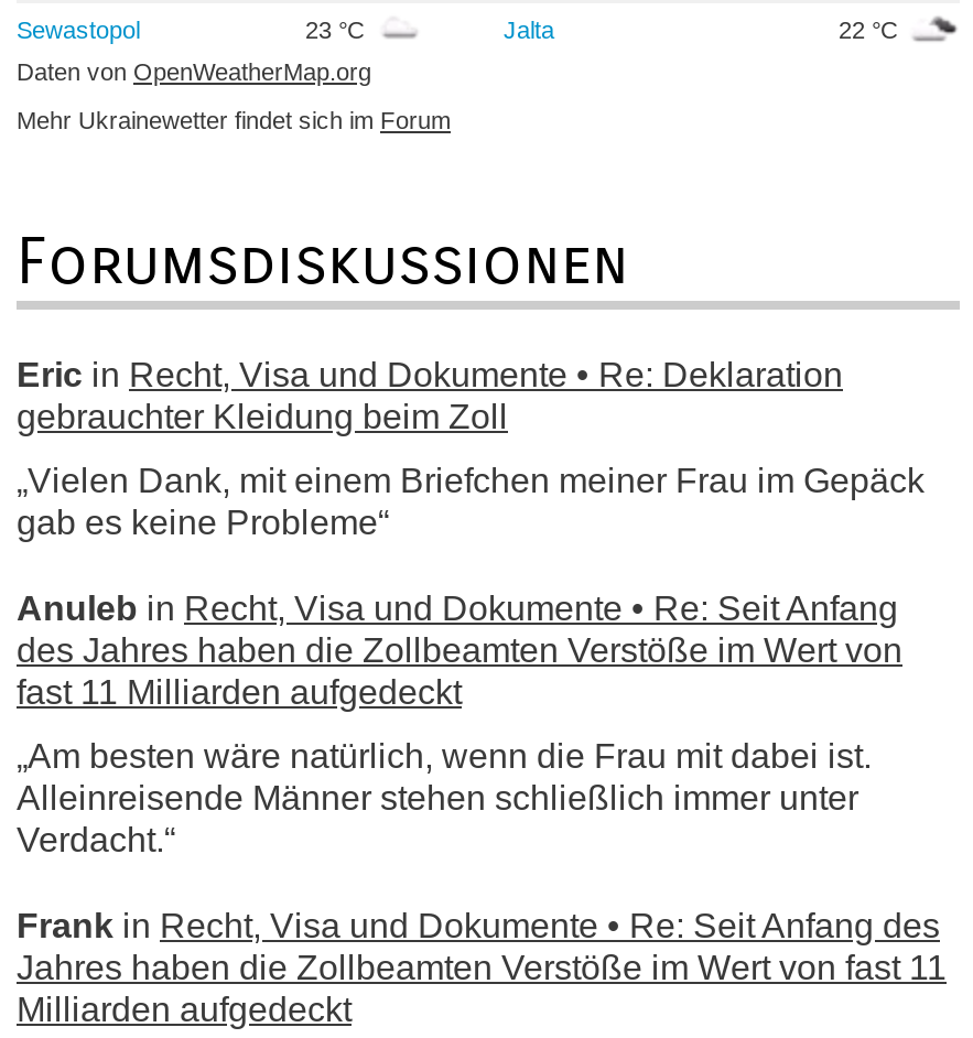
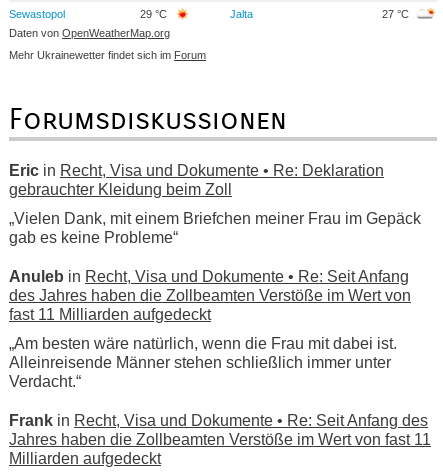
[305,15,371,42] 23 °C -> [140,7,170,19] 29 °C
[839,15,905,42] 22 °C -> [382,7,412,19] 27 °C

